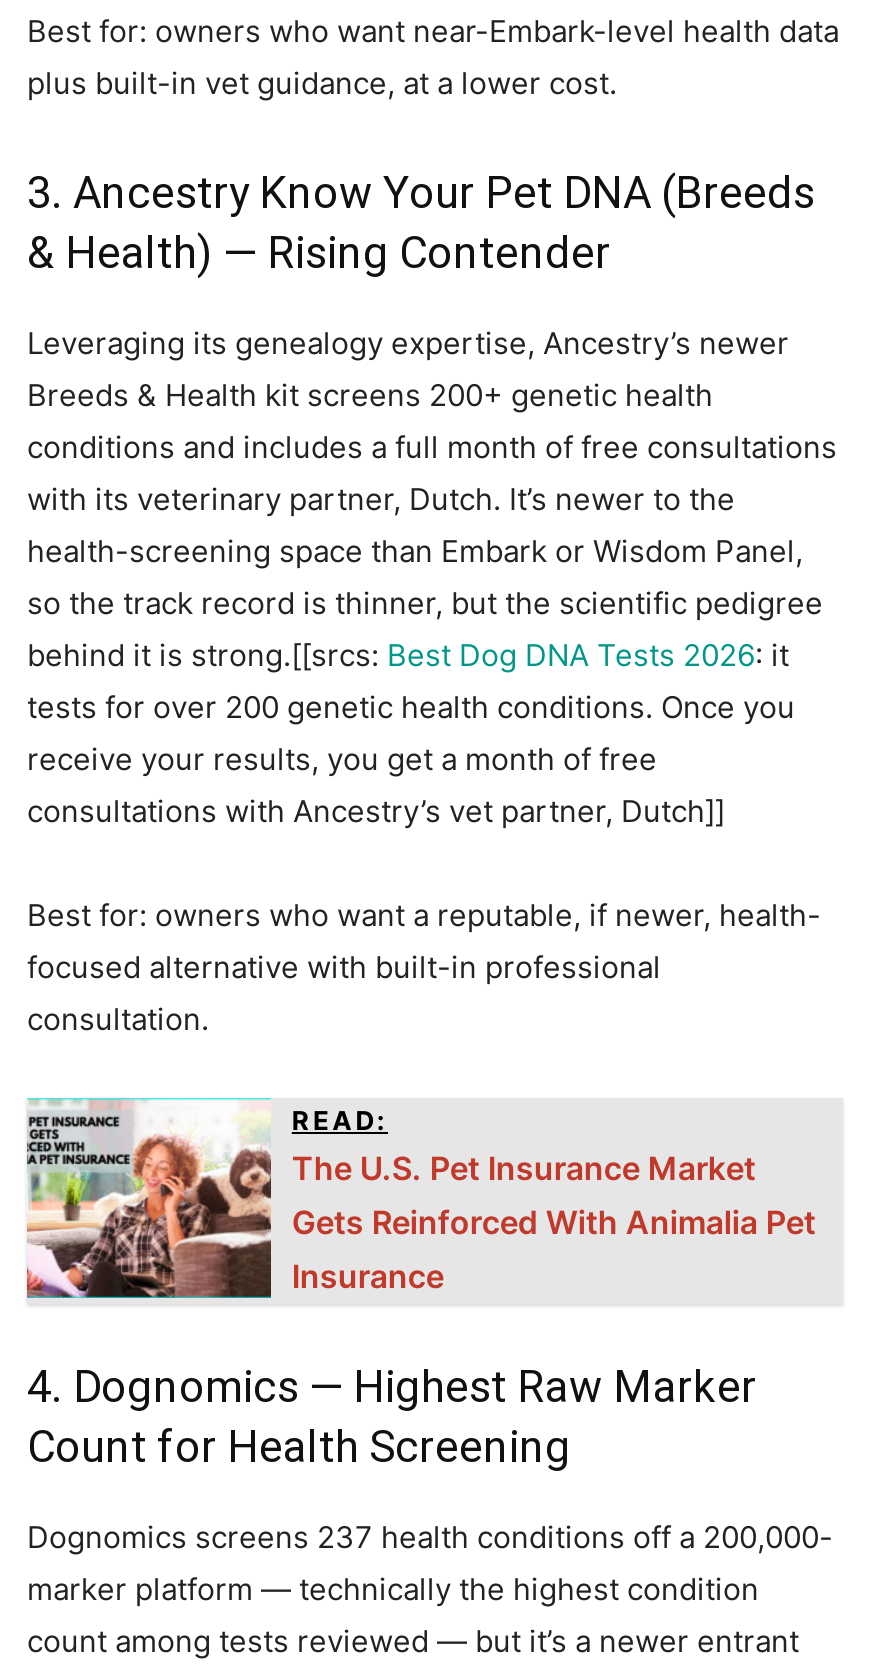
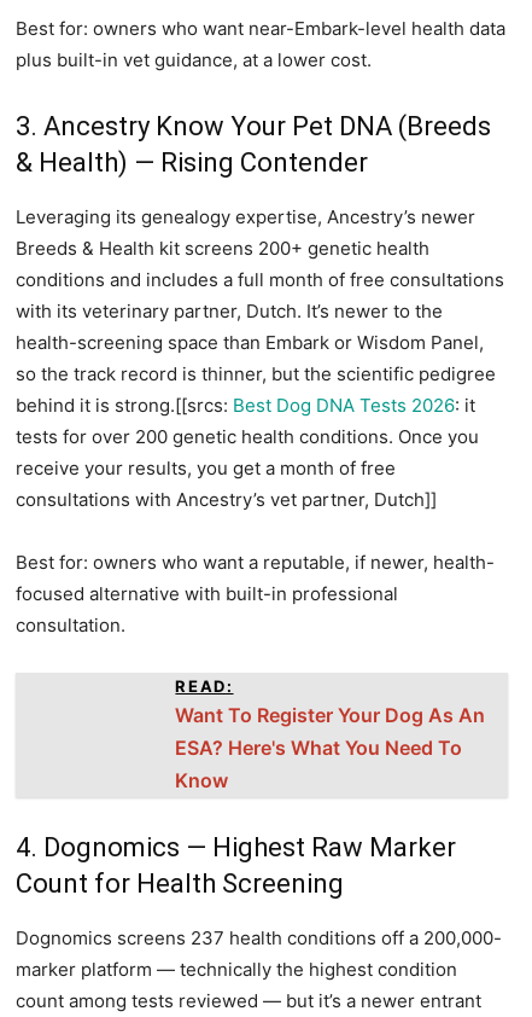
[25,1096,269,1300] [image] -> none
[292,1148,816,1296] The U.S. Pet Insurance Market | Gets Reinforced With Animalia Pet | Insurance -> [175,703,485,792] Want To Register Your Dog As An | ESA? Here's What You Need To | Know

